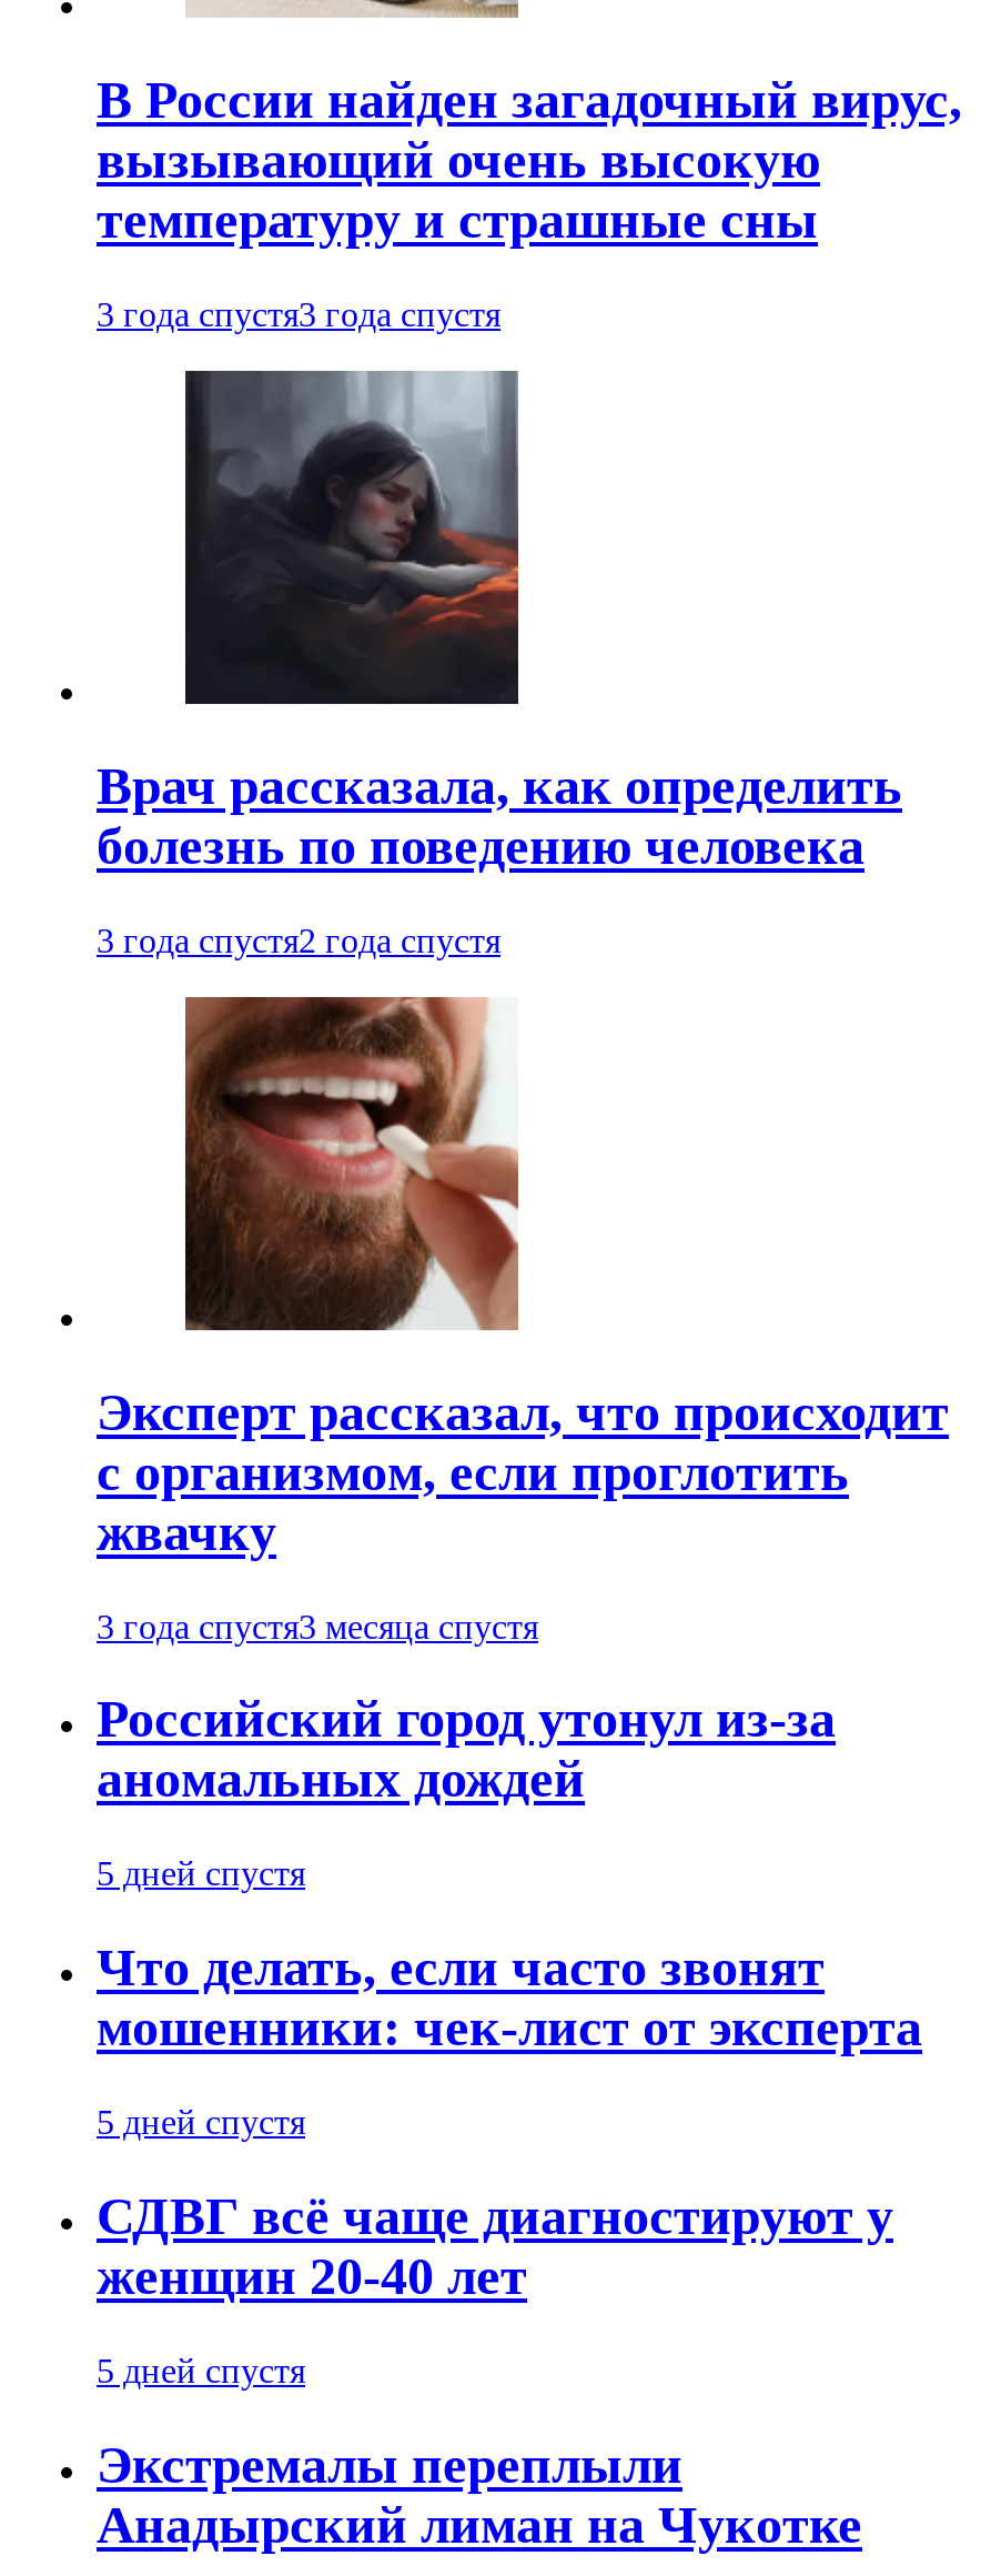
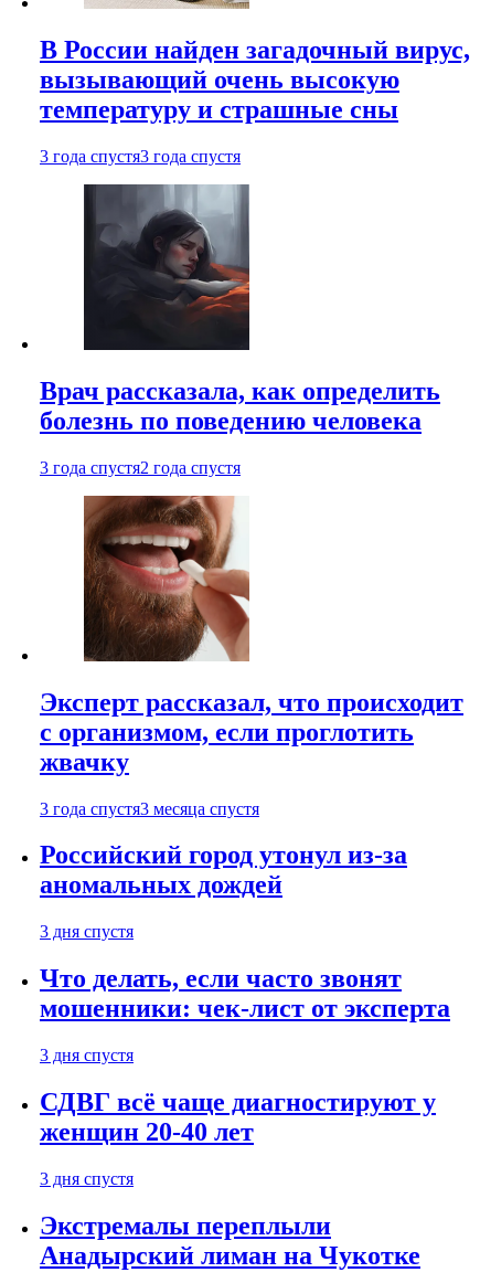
[97,1855,305,1893] 5 дней спустя -> [40,922,134,941] 3 дня спустя
[97,2103,305,2141] 5 дней спустя -> [40,1046,134,1065] 3 дня спустя
[97,2352,305,2389] 5 дней спустя -> [40,1169,134,1188] 3 дня спустя

